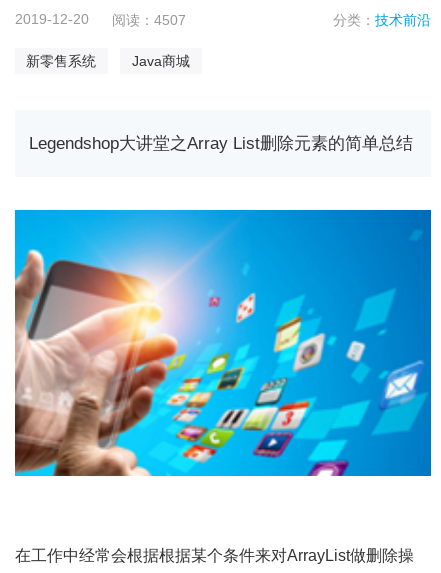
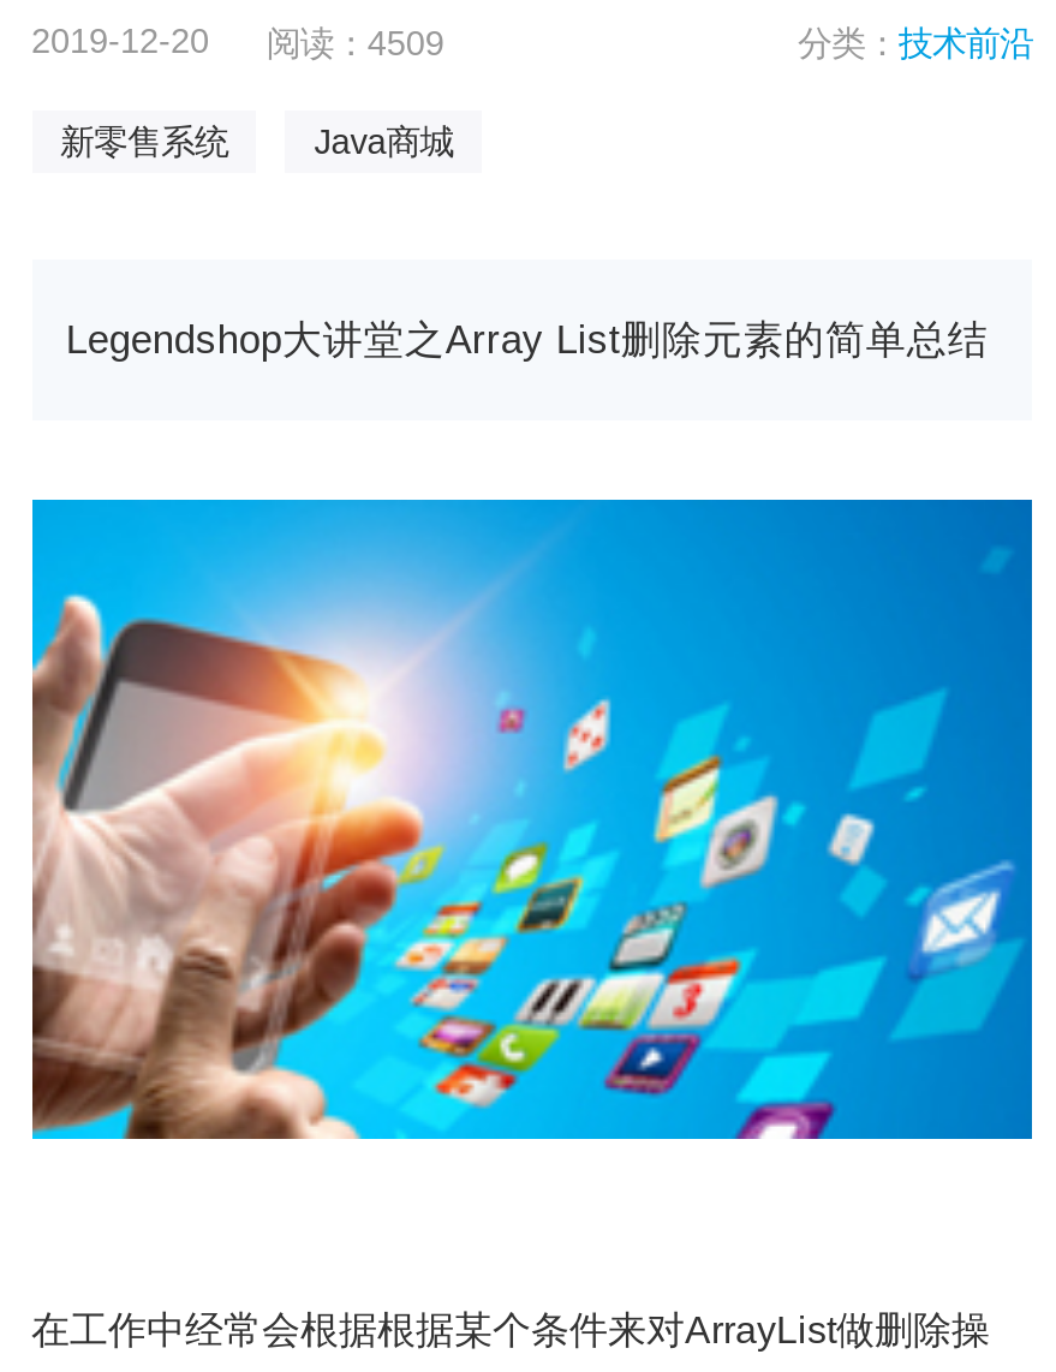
[14,11,186,28] 2019-12-20 阅读：4507 -> [31,21,444,62] 2019-12-20 阅读：4509

